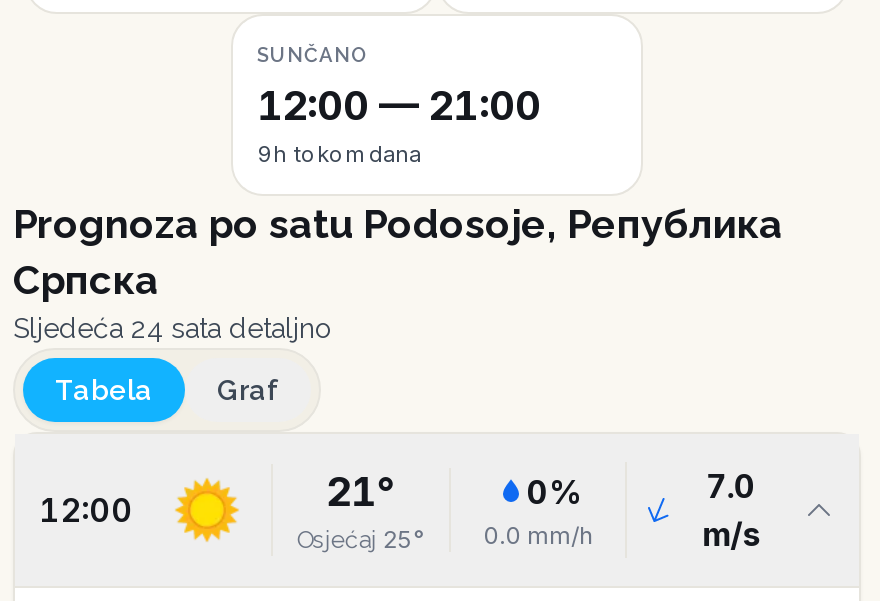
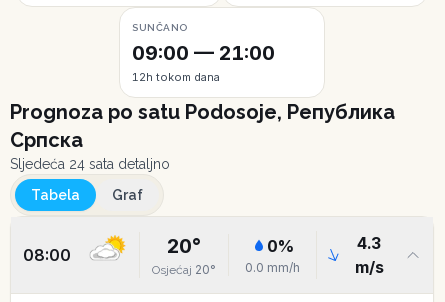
[257,82,541,130] 12:00 — 21:00 -> [132,41,275,65] 09:00 — 21:00
[257,140,421,168] 9h tokom dana -> [132,70,220,84] 12h tokom dana
[39,472,243,542] [image] | 12:00 -> [23,235,126,270] [image] | 08:00
[327,468,395,516] 21° -> [167,234,201,258] 20°
[706,466,756,506] 7.0 -> [357,233,381,253] 4.3
[297,520,593,554] Osjećaj 25° 0.0 mm/h -> [152,260,300,277] Osjećaj 20° 0.0 mm/h

